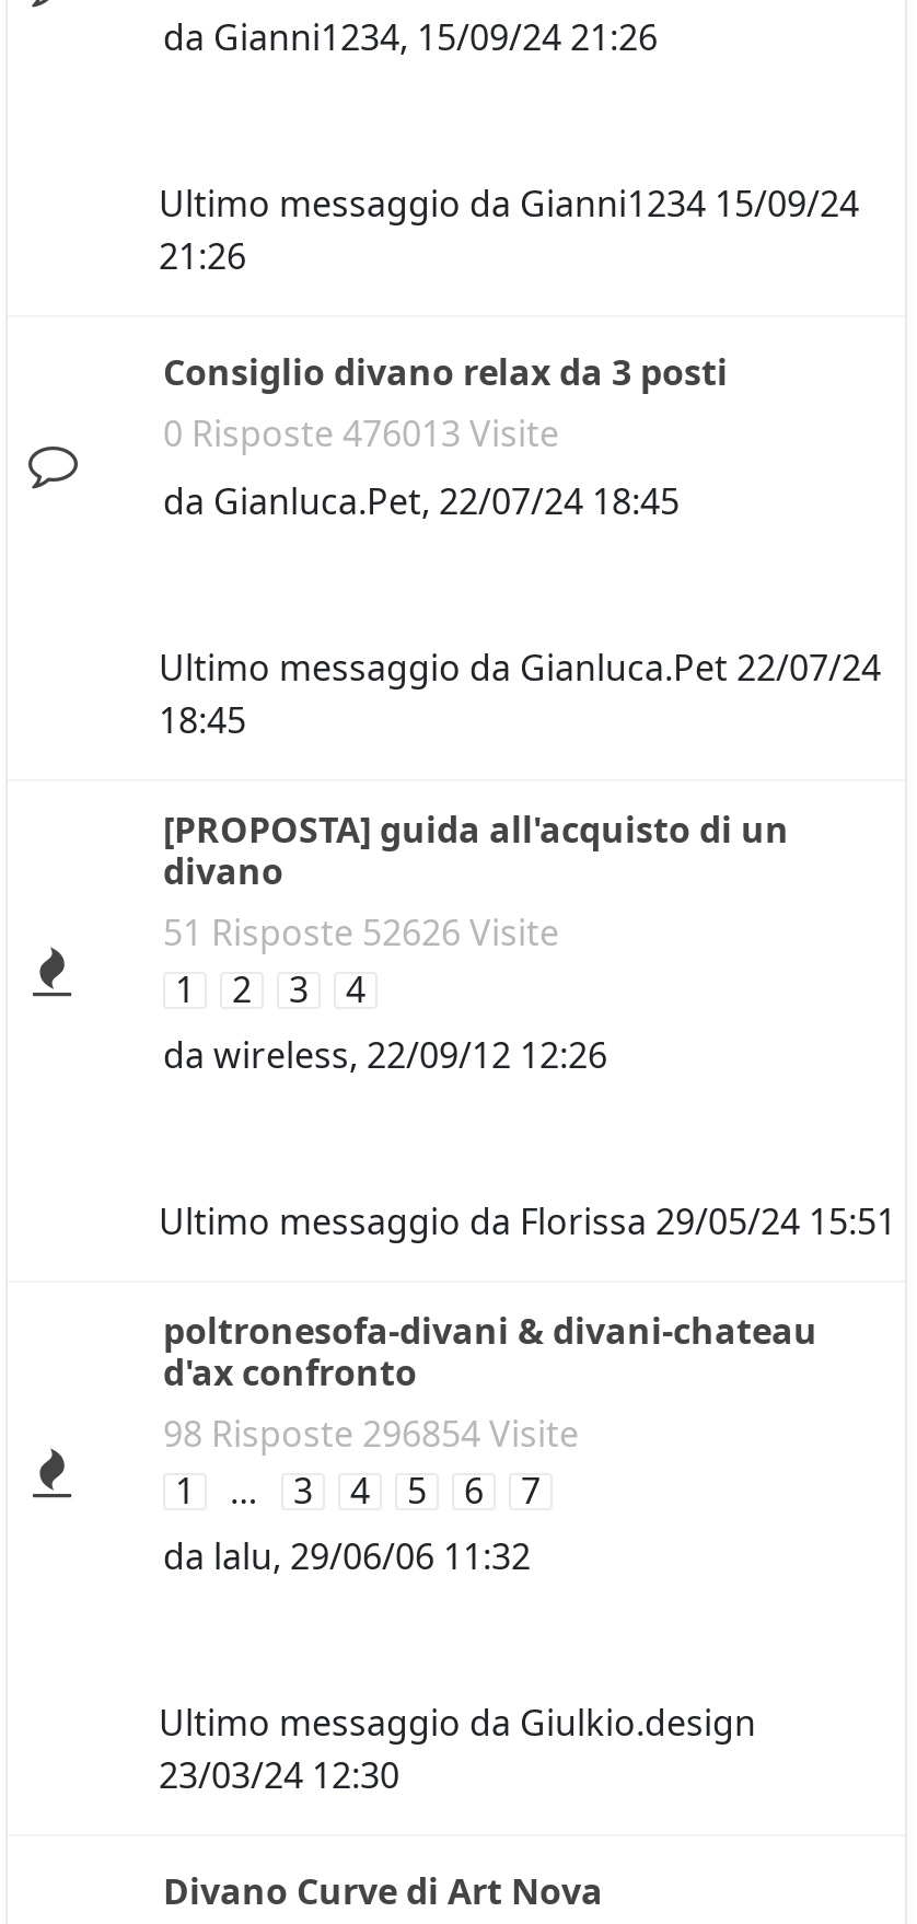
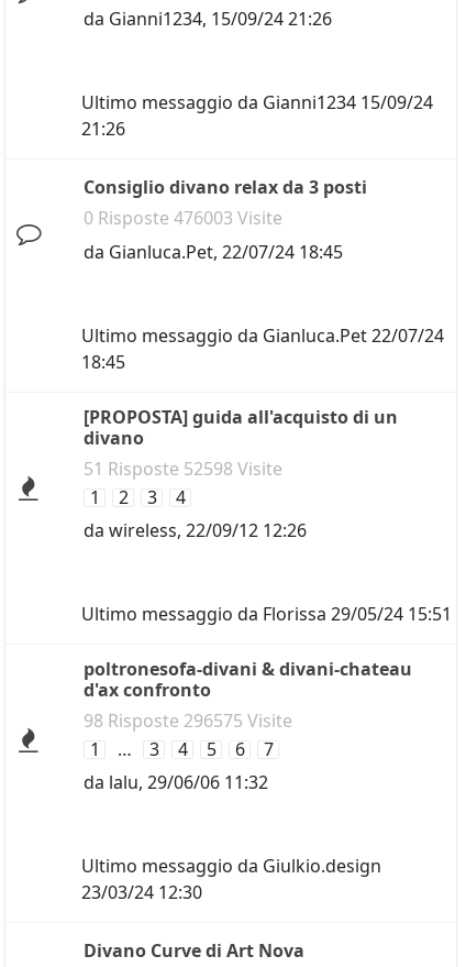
[163,409,559,457] 0 Risposte 476013 Visite -> [84,206,282,230] 0 Risposte 476003 Visite
[163,908,559,957] 51 Risposte 52626 Visite -> [84,457,282,481] 51 Risposte 52598 Visite
[163,1410,579,1458] 98 Risposte 296854 Visite -> [84,708,292,733] 98 Risposte 296575 Visite

